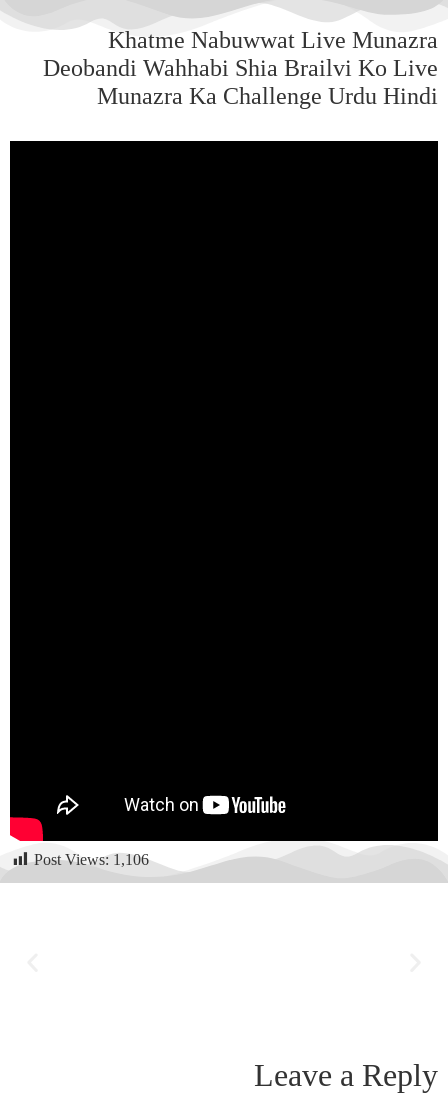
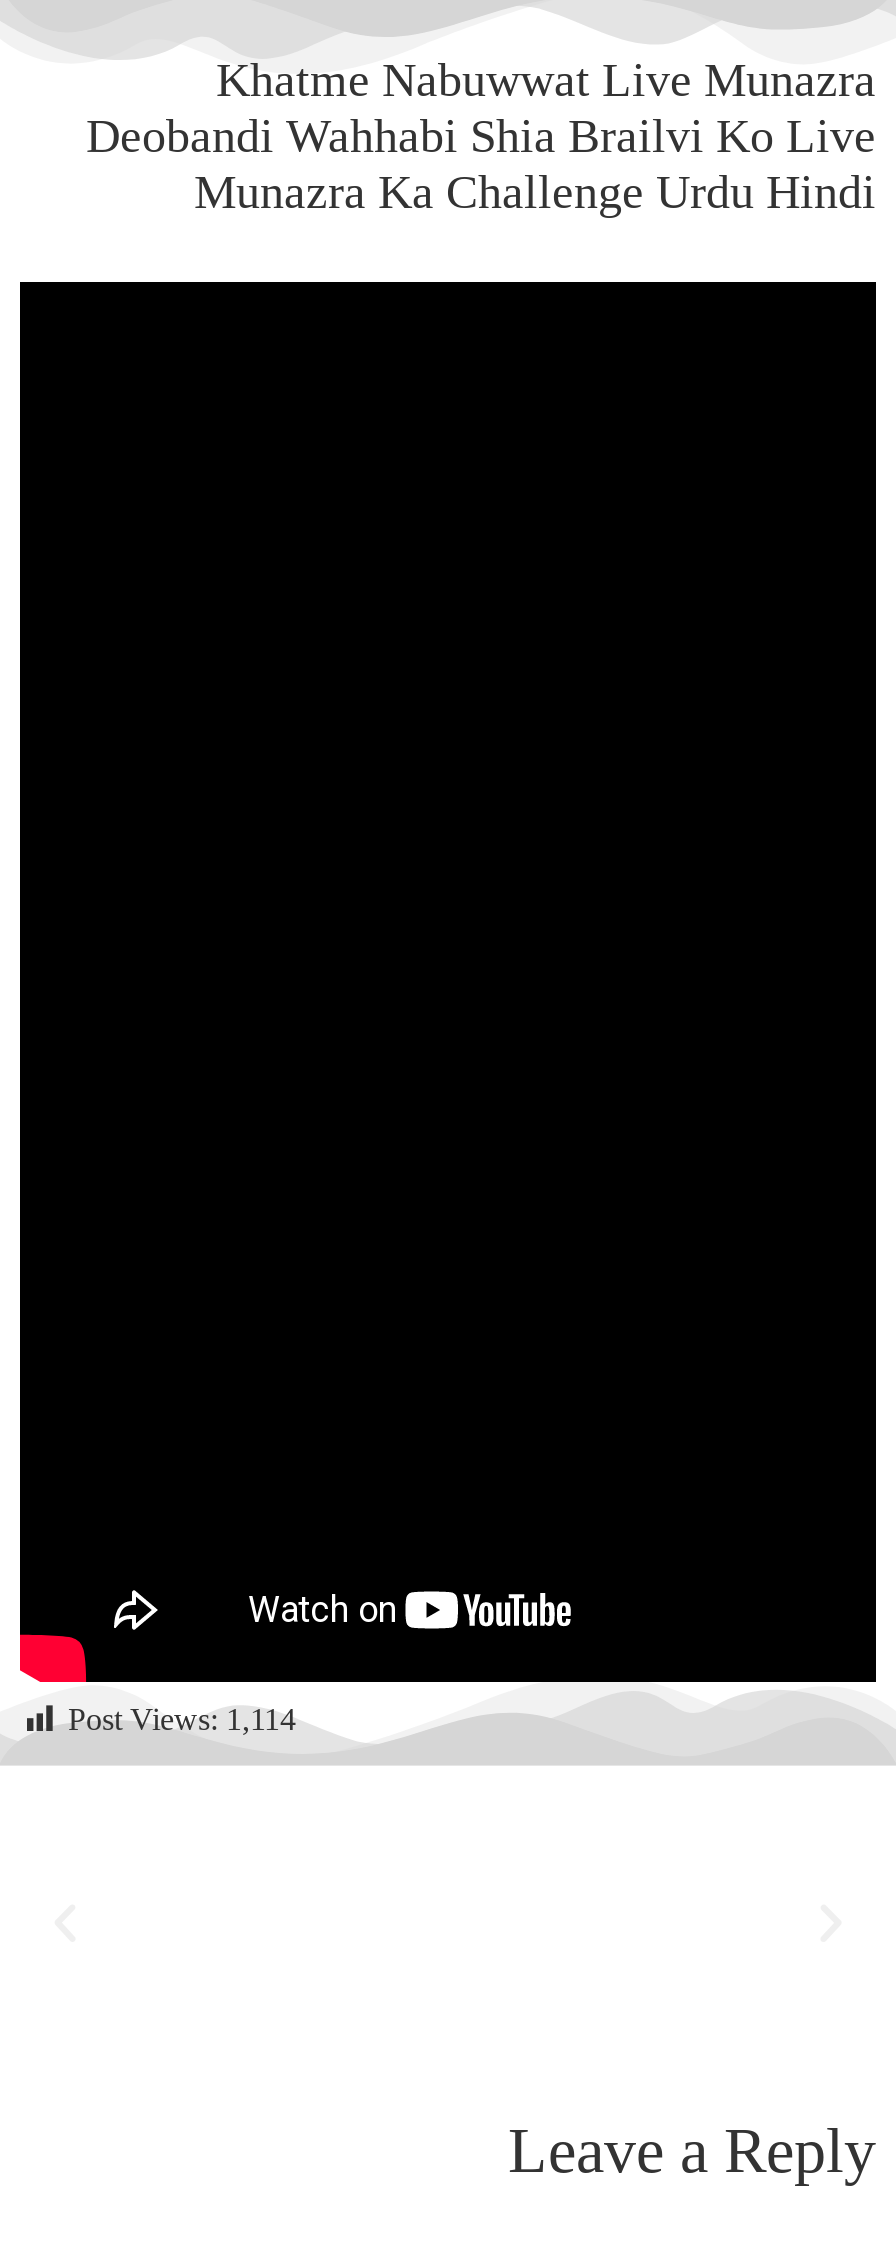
[34,851,149,868] Post Views: 1,106 -> [68,1702,296,1736] Post Views: 1,114

